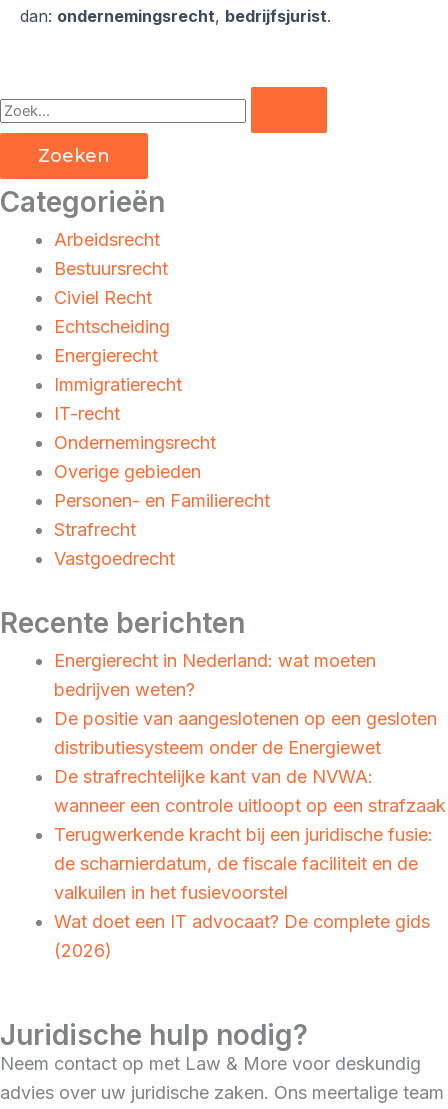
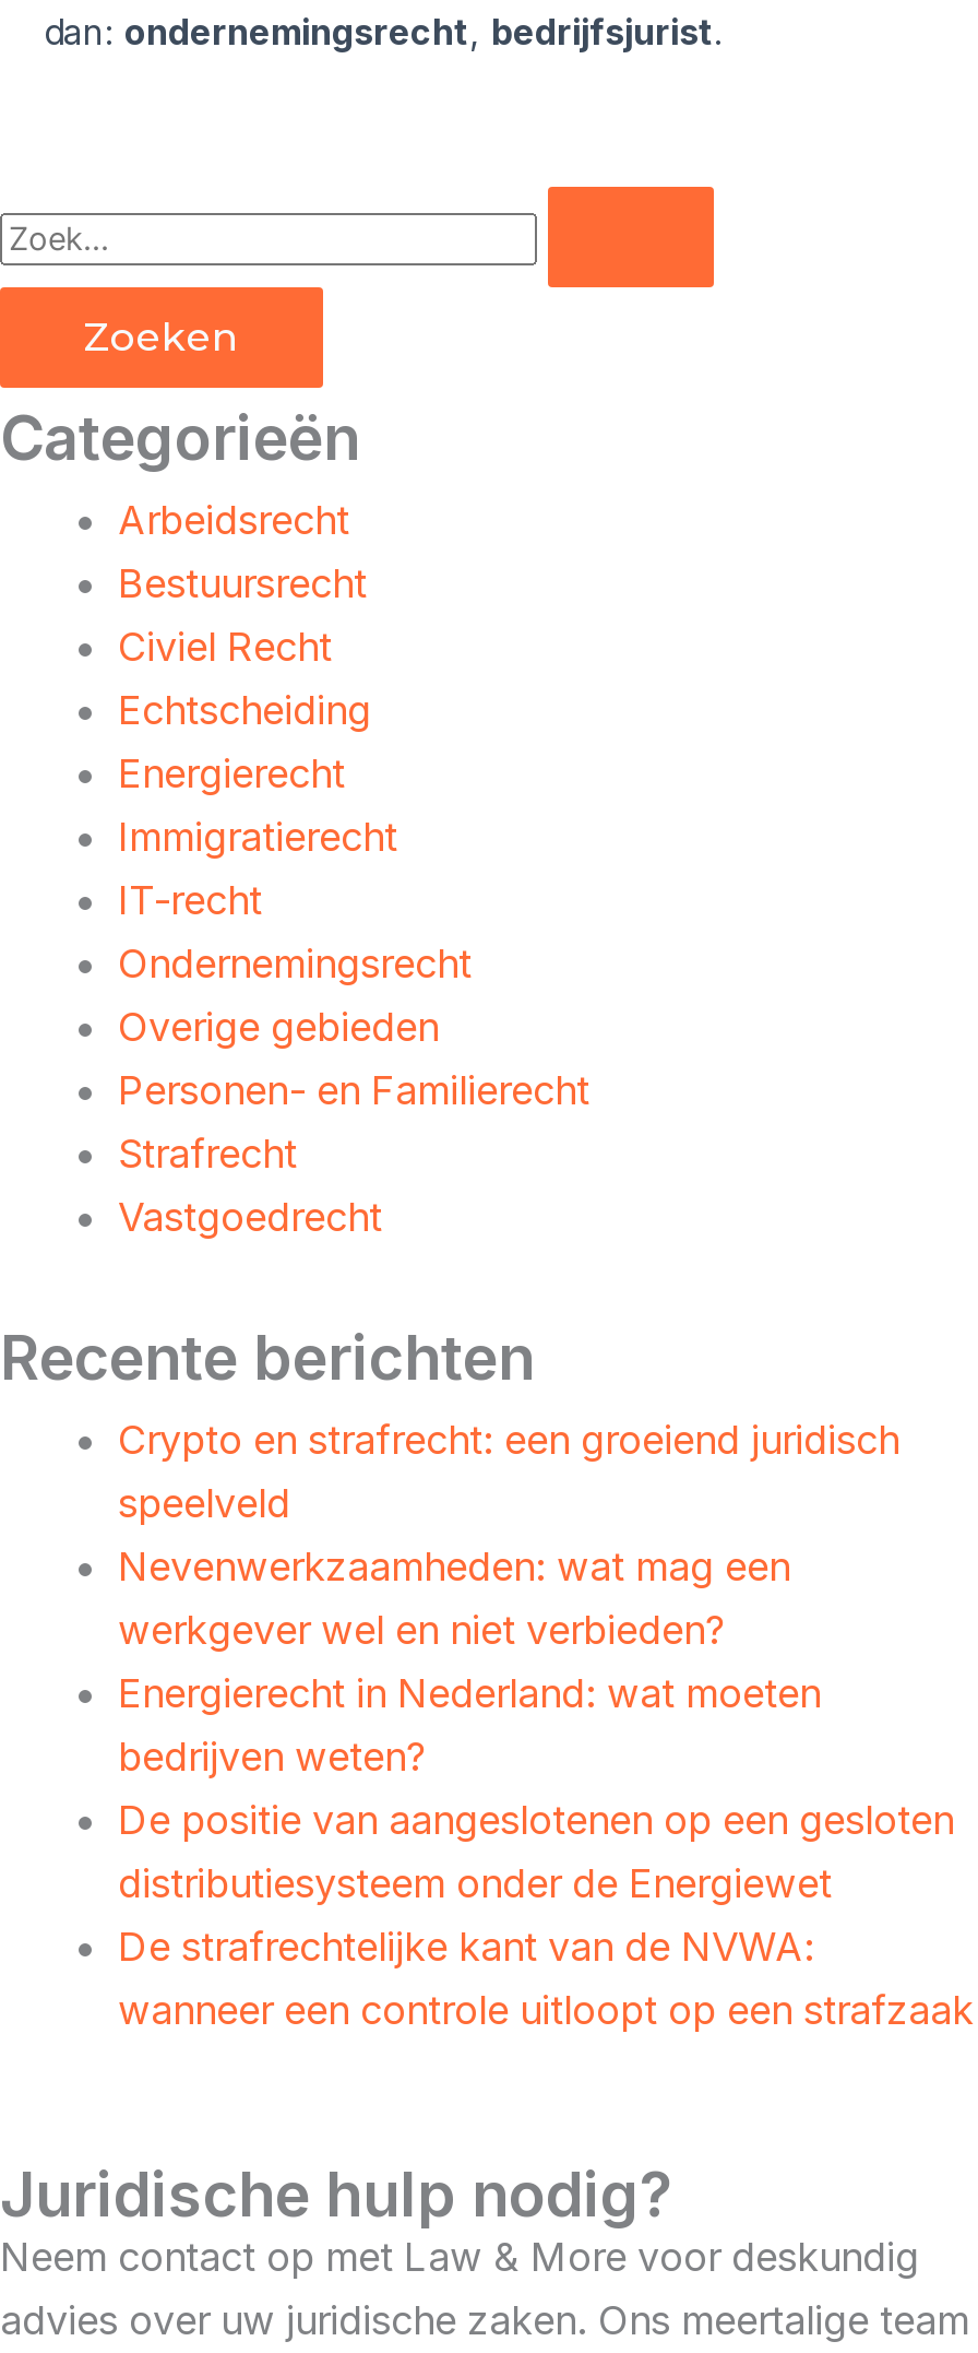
none -> [118,1416,899,1652] Crypto en strafrecht: een groeiend juridisch | speelveld | Nevenwerkzaamheden: wat mag een | werkgever wel en niet verbieden?
moved [54,650,446,816] -> [118,1670,974,2032]: Energierecht in Nederland: wat moeten | bedrijven weten? | De positie van aangeslotenen op een gesloten | distributiesysteem onder de Energiewet | De strafrechtelijke kant van de NVWA: | wanneer een controle uitloopt op een strafzaak
[54,824,433,961] Terugwerkende kracht bij een juridische fusie: | de scharnierdatum, de fiscale faciliteit en de | valkuilen in het fusievoorstel | Wat doet een IT advocaat? De complete gids | (2026) -> none

